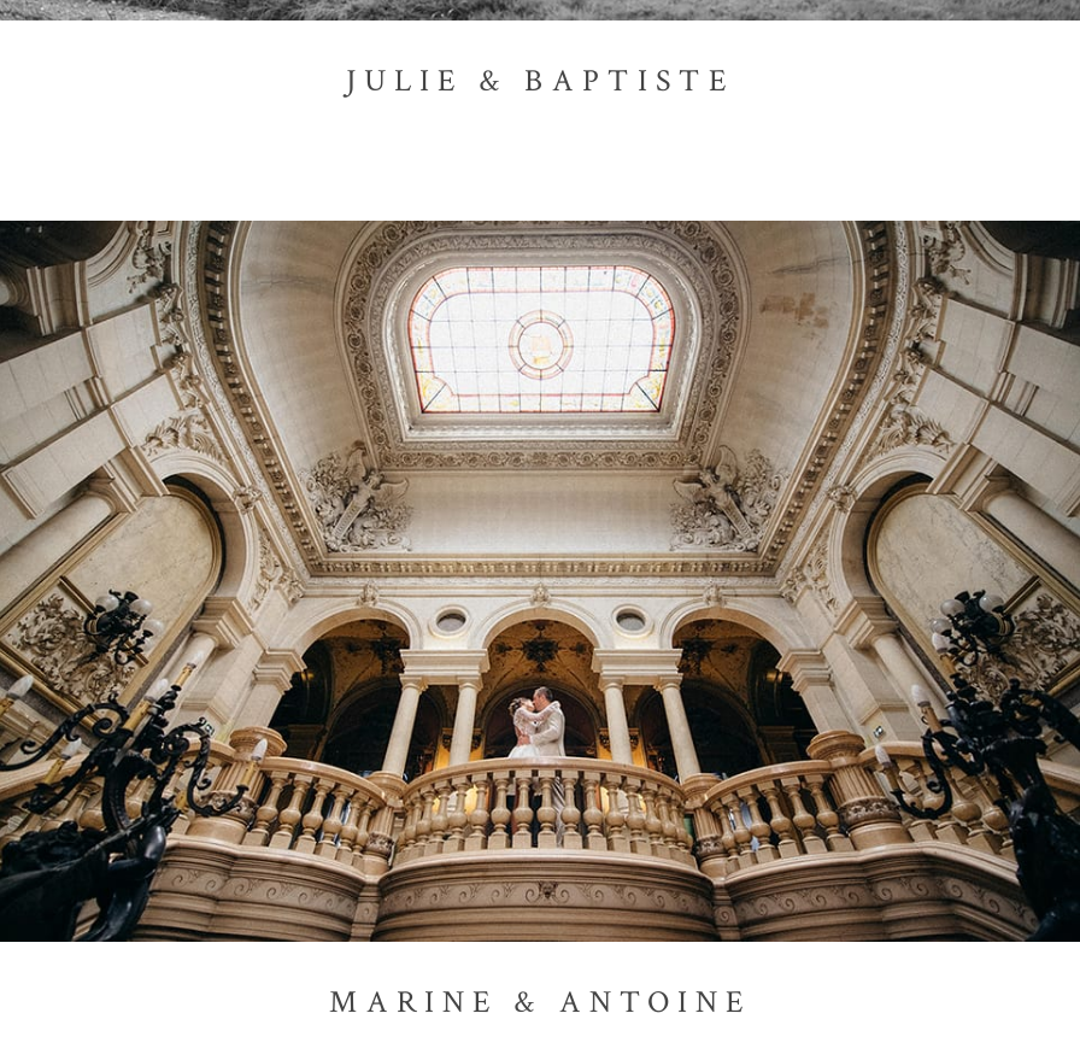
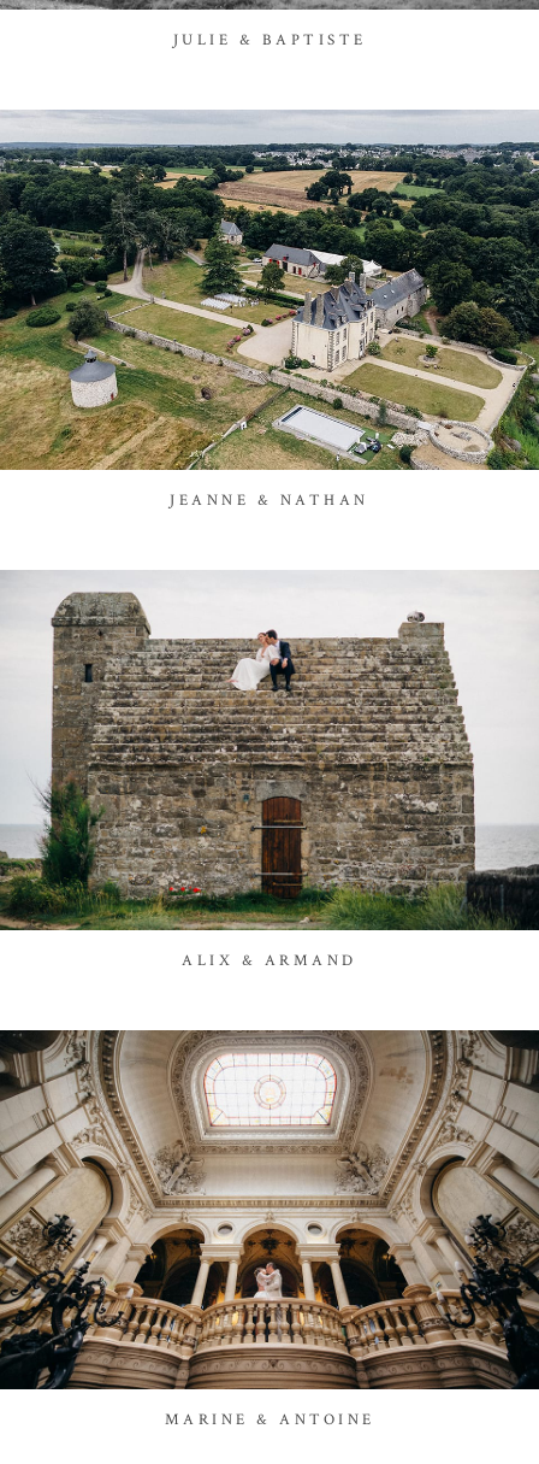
none -> [4,110,535,511] [image] | JEANNE & NATHAN
none -> [4,570,535,971] [image] | ALIX & ARMAND

